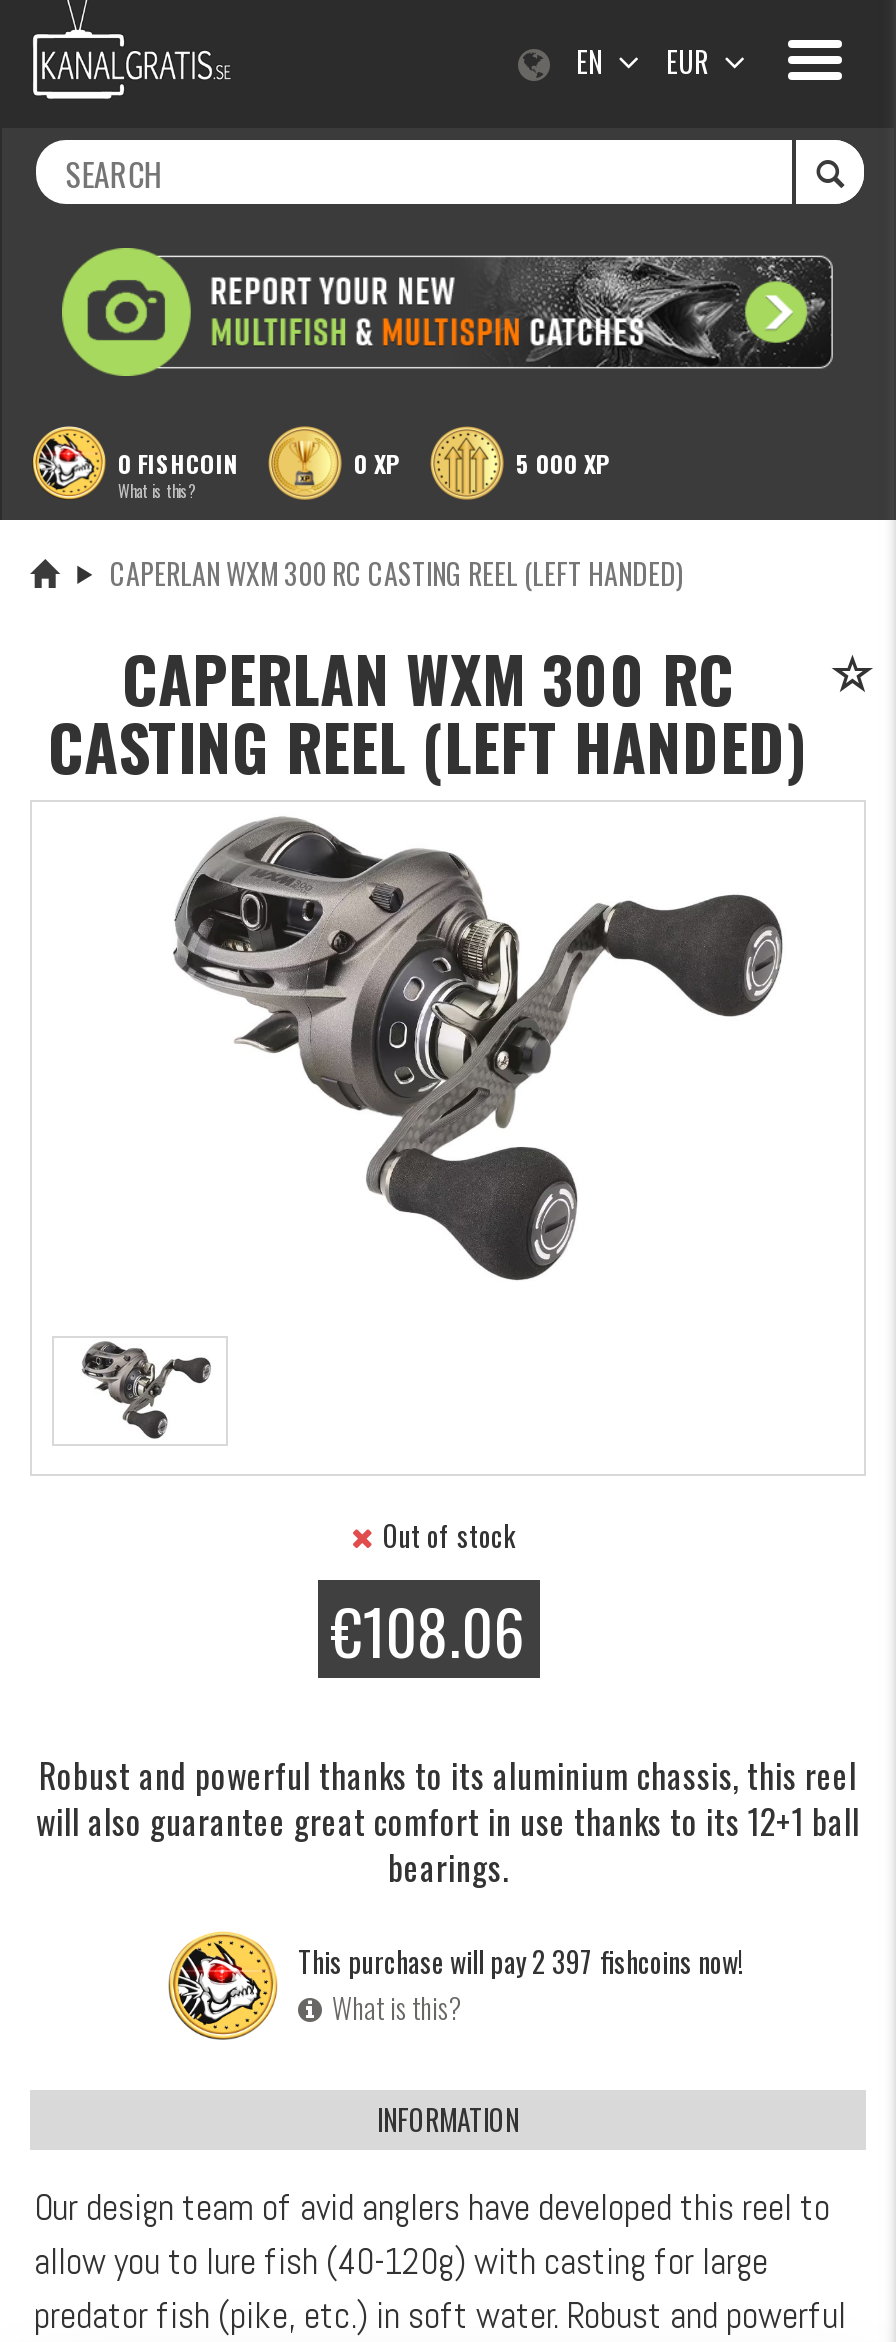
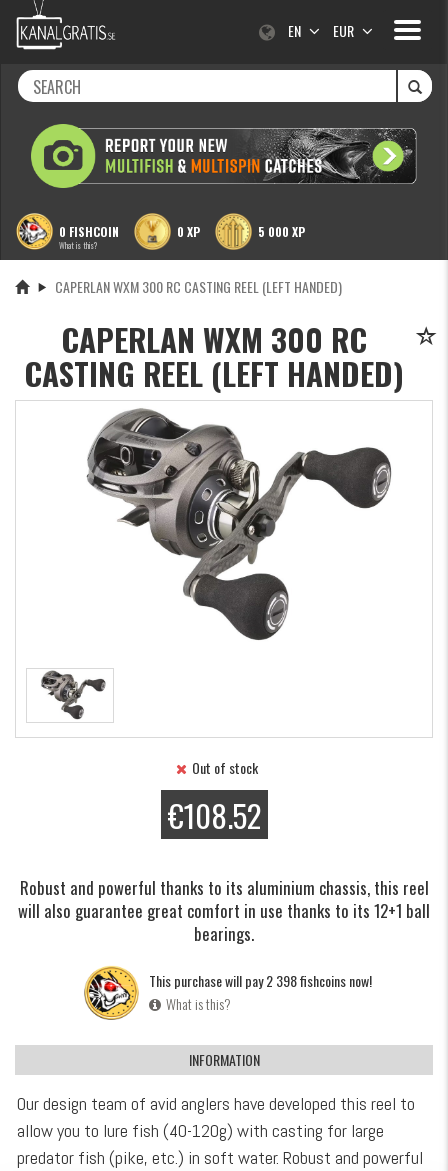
[331,1583,525,1675] €108.06 -> [167,791,260,837] €108.52
[298,1939,744,1981] This purchase will pay 2 397 fishcoins now! -> [149,969,372,990] This purchase will pay 2 398 fishcoins now!

